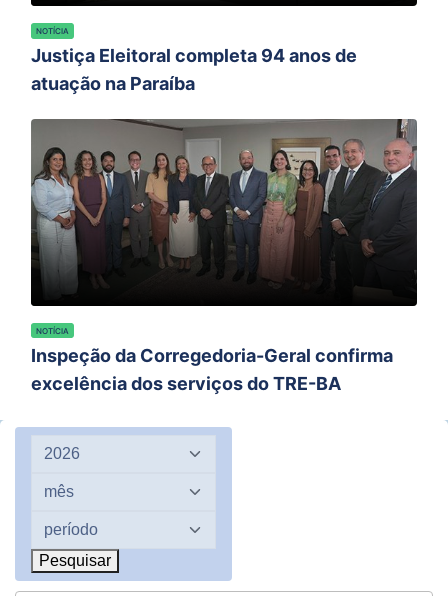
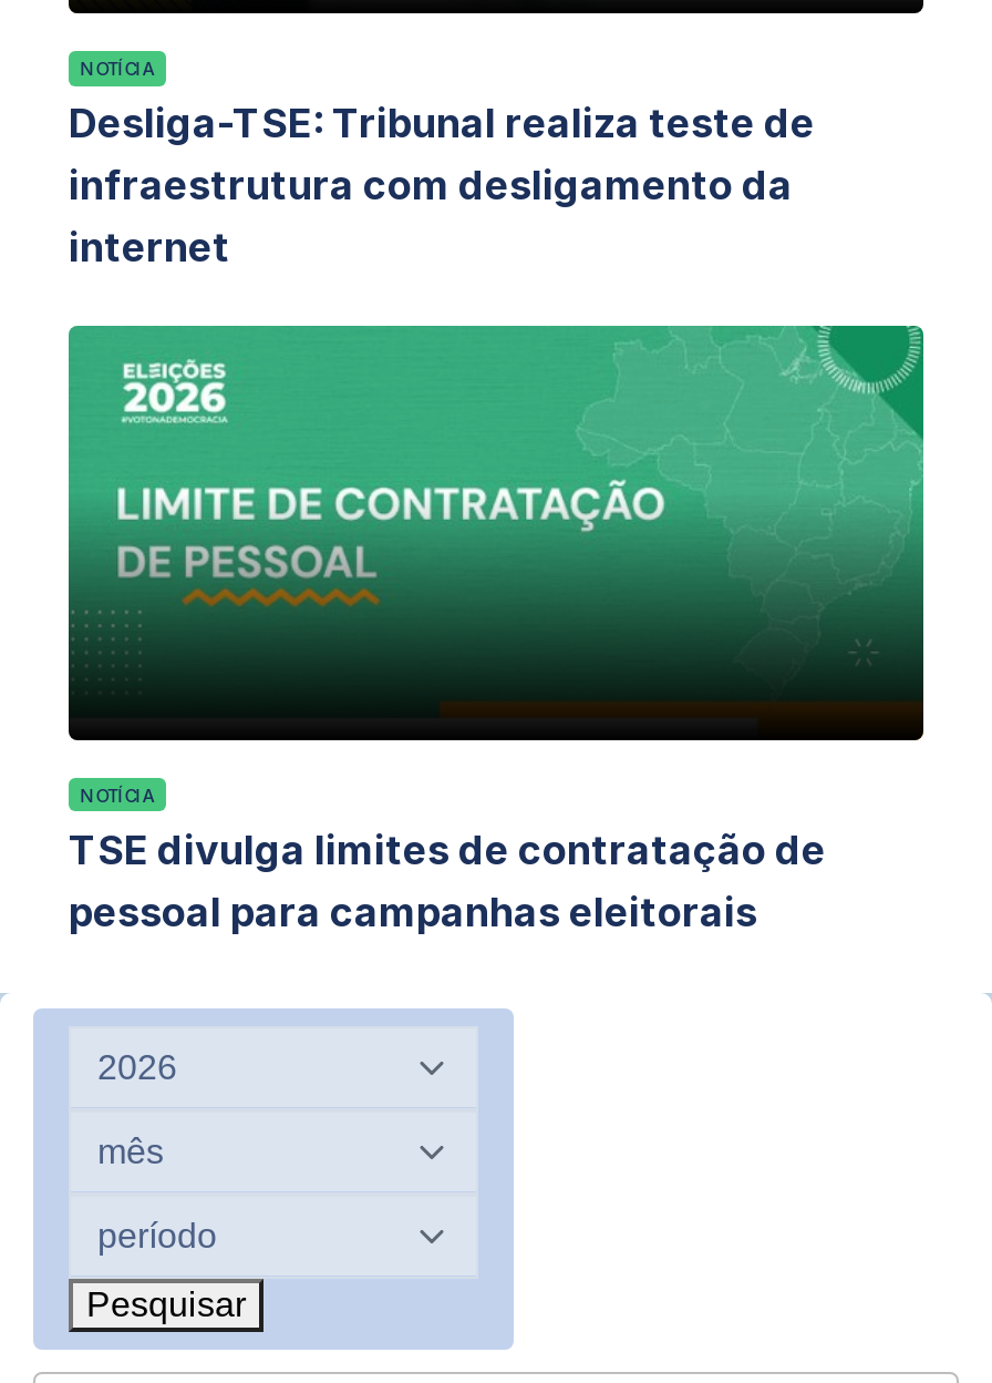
[31,45,357,94] Justiça Eleitoral completa 94 anos de | atuação na Paraíba -> [69,100,815,270] Desliga-TSE: Tribunal realiza teste de | infraestrutura com desligamento da | internet
[31,118,418,281] [image] -> [69,324,926,689] [image]
[31,344,393,393] Inspeção da Corregedoria-Geral confirma | excelência dos serviços do TRE-BA -> [69,826,826,934] TSE divulga limites de contratação de | pessoal para campanhas eleitorais

